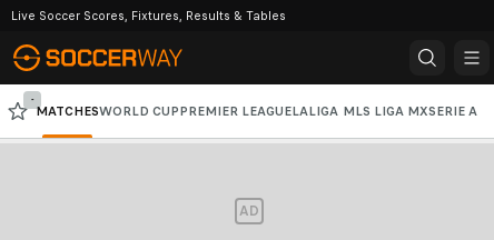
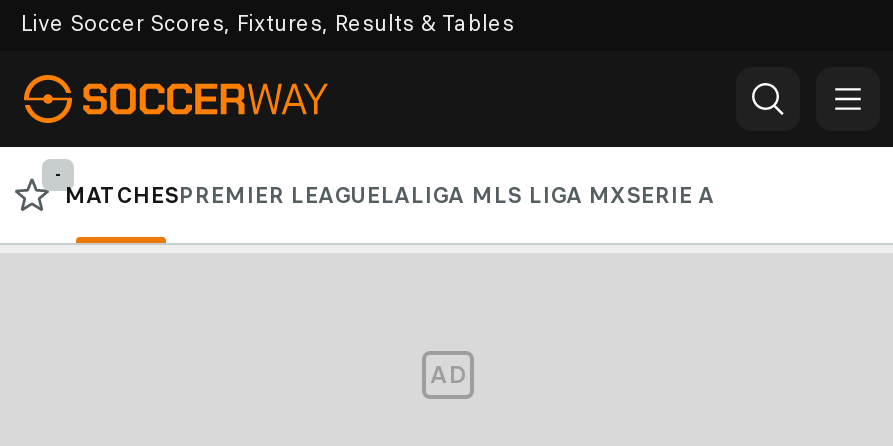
[36,103,477,119] MATCHESWORLD CUP PREMIER LEAGUELALIGA MLS LIGA MXSERIE A -> [64,181,714,209] MATCHESPREMIER LEAGUELALIGA MLS LIGA MXSERIE A

